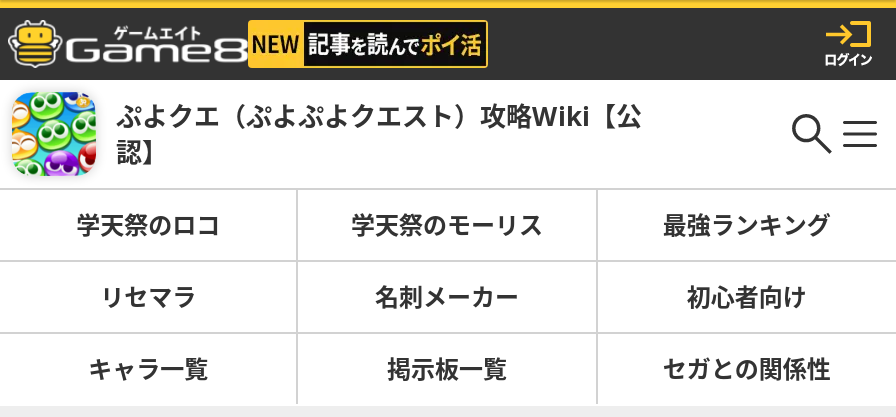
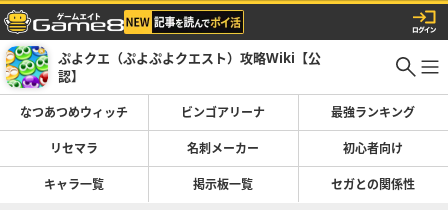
[76,208,543,242] 学天祭のロコ | 学天祭のモーリス -> [20,104,265,121] なつあつめウィッチ | ビンゴアリーナ

